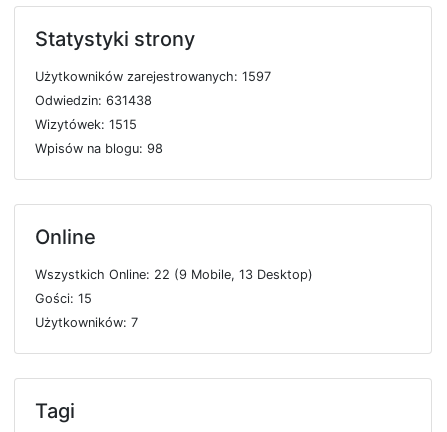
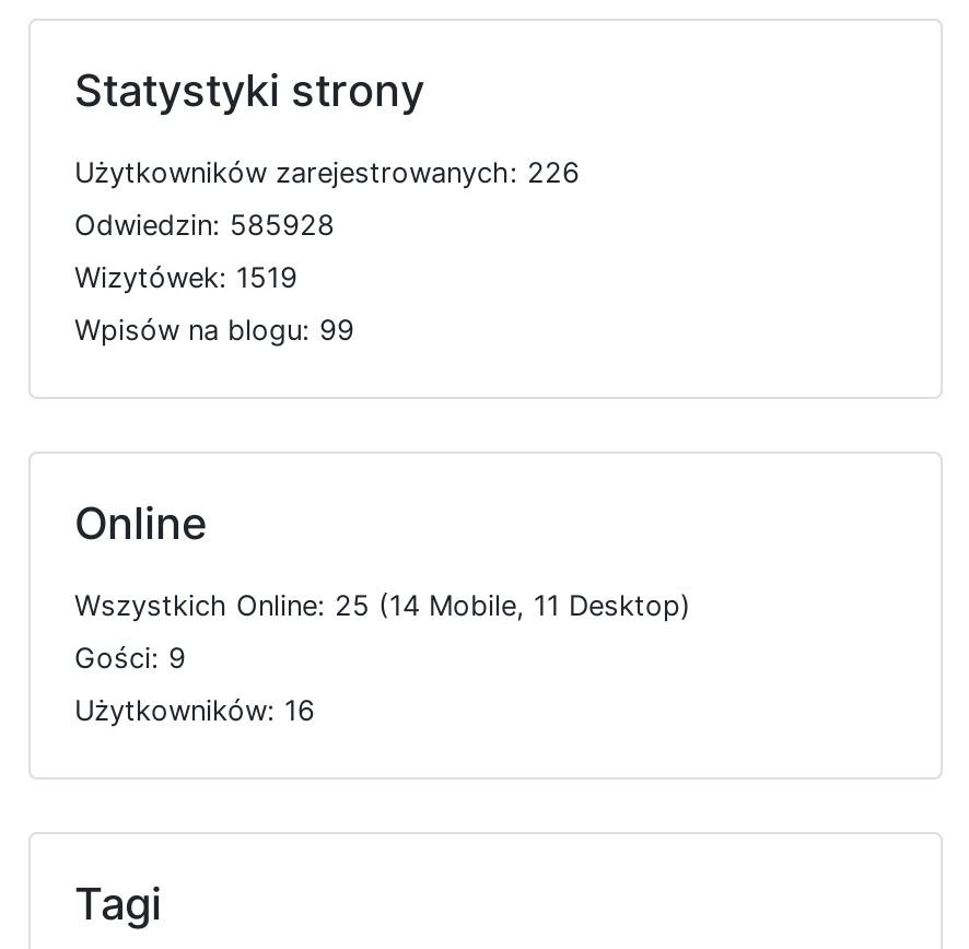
[35,69,271,84] Użytkowników zarejestrowanych: 1597 -> [74,156,580,189] Użytkowników zarejestrowanych: 226
[35,93,152,108] Odwiedzin: 631438 -> [74,209,335,242] Odwiedzin: 585928
[35,117,137,132] Wizytówek: 1515 -> [74,261,297,294] Wizytówek: 1519
[35,141,163,156] Wpisów na blogu: 98 -> [74,314,354,347] Wpisów na blogu: 99
[35,267,313,282] Wszystkich Online: 22 (9 Mobile, 13 Desktop) -> [74,589,691,622] Wszystkich Online: 25 (14 Mobile, 11 Desktop)
[35,291,92,306] Gości: 15 -> [74,642,186,675] Gości: 9
[35,315,138,330] Użytkowników: 7 -> [74,694,315,727] Użytkowników: 16

